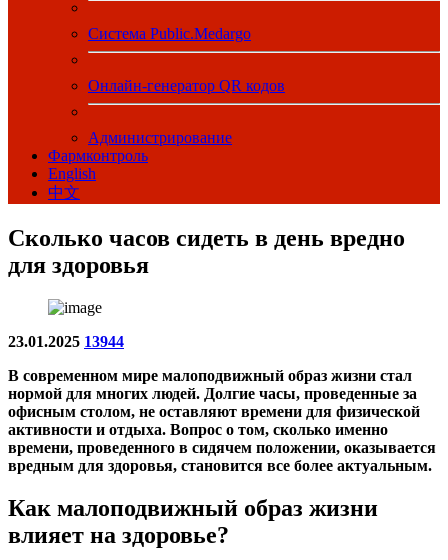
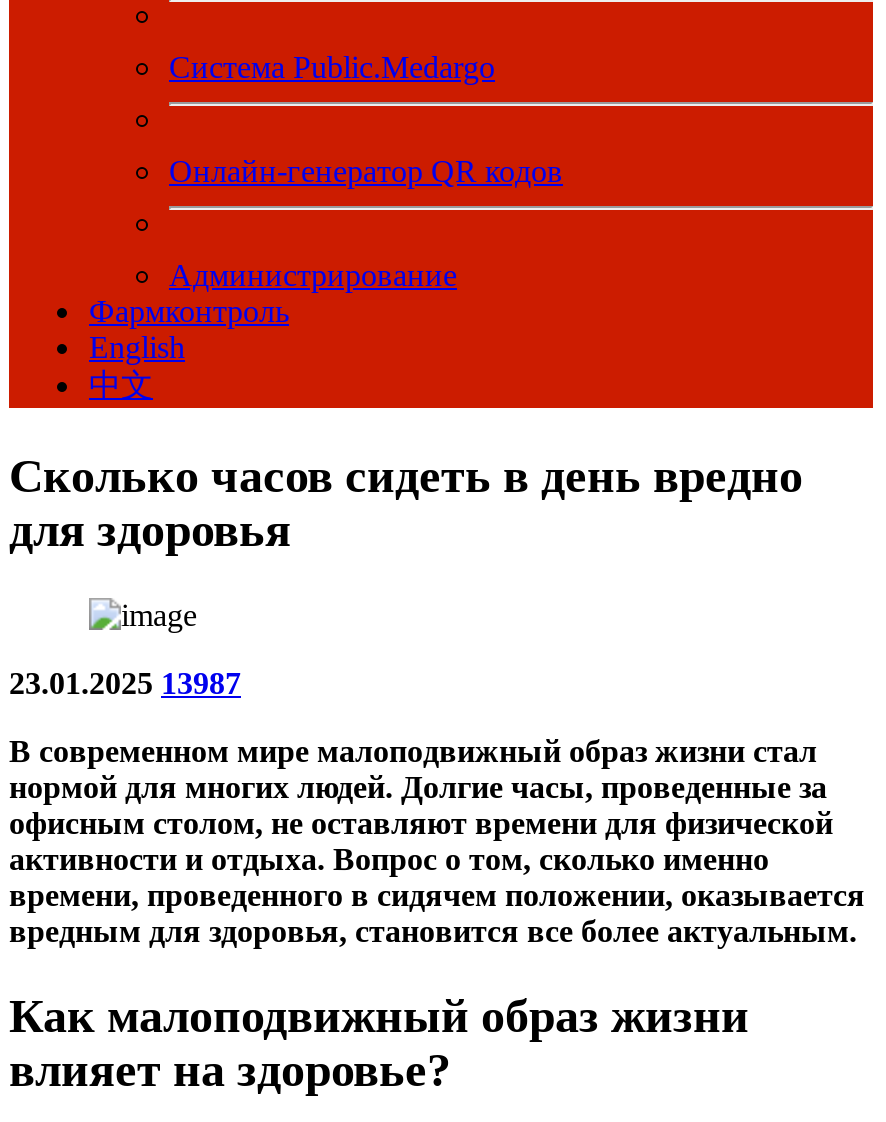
[8,333,124,350] 23.01.2025 13944 -> [9,667,241,701] 23.01.2025 13987

